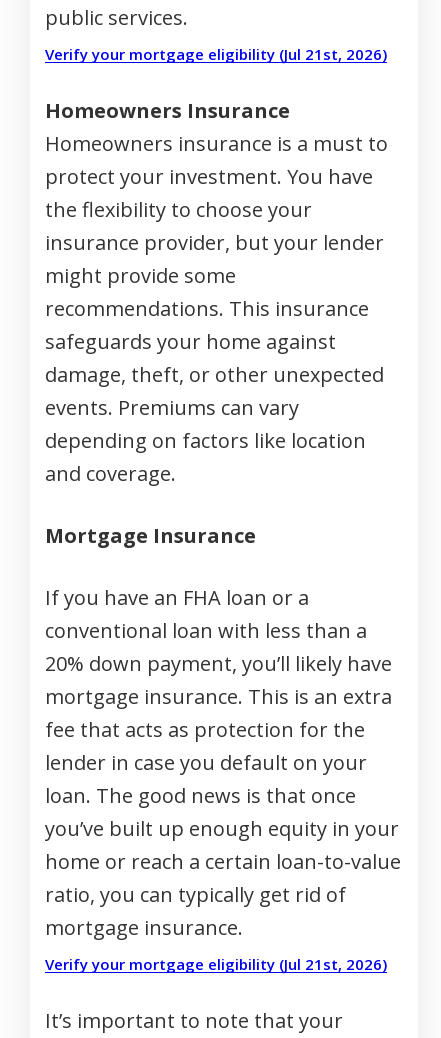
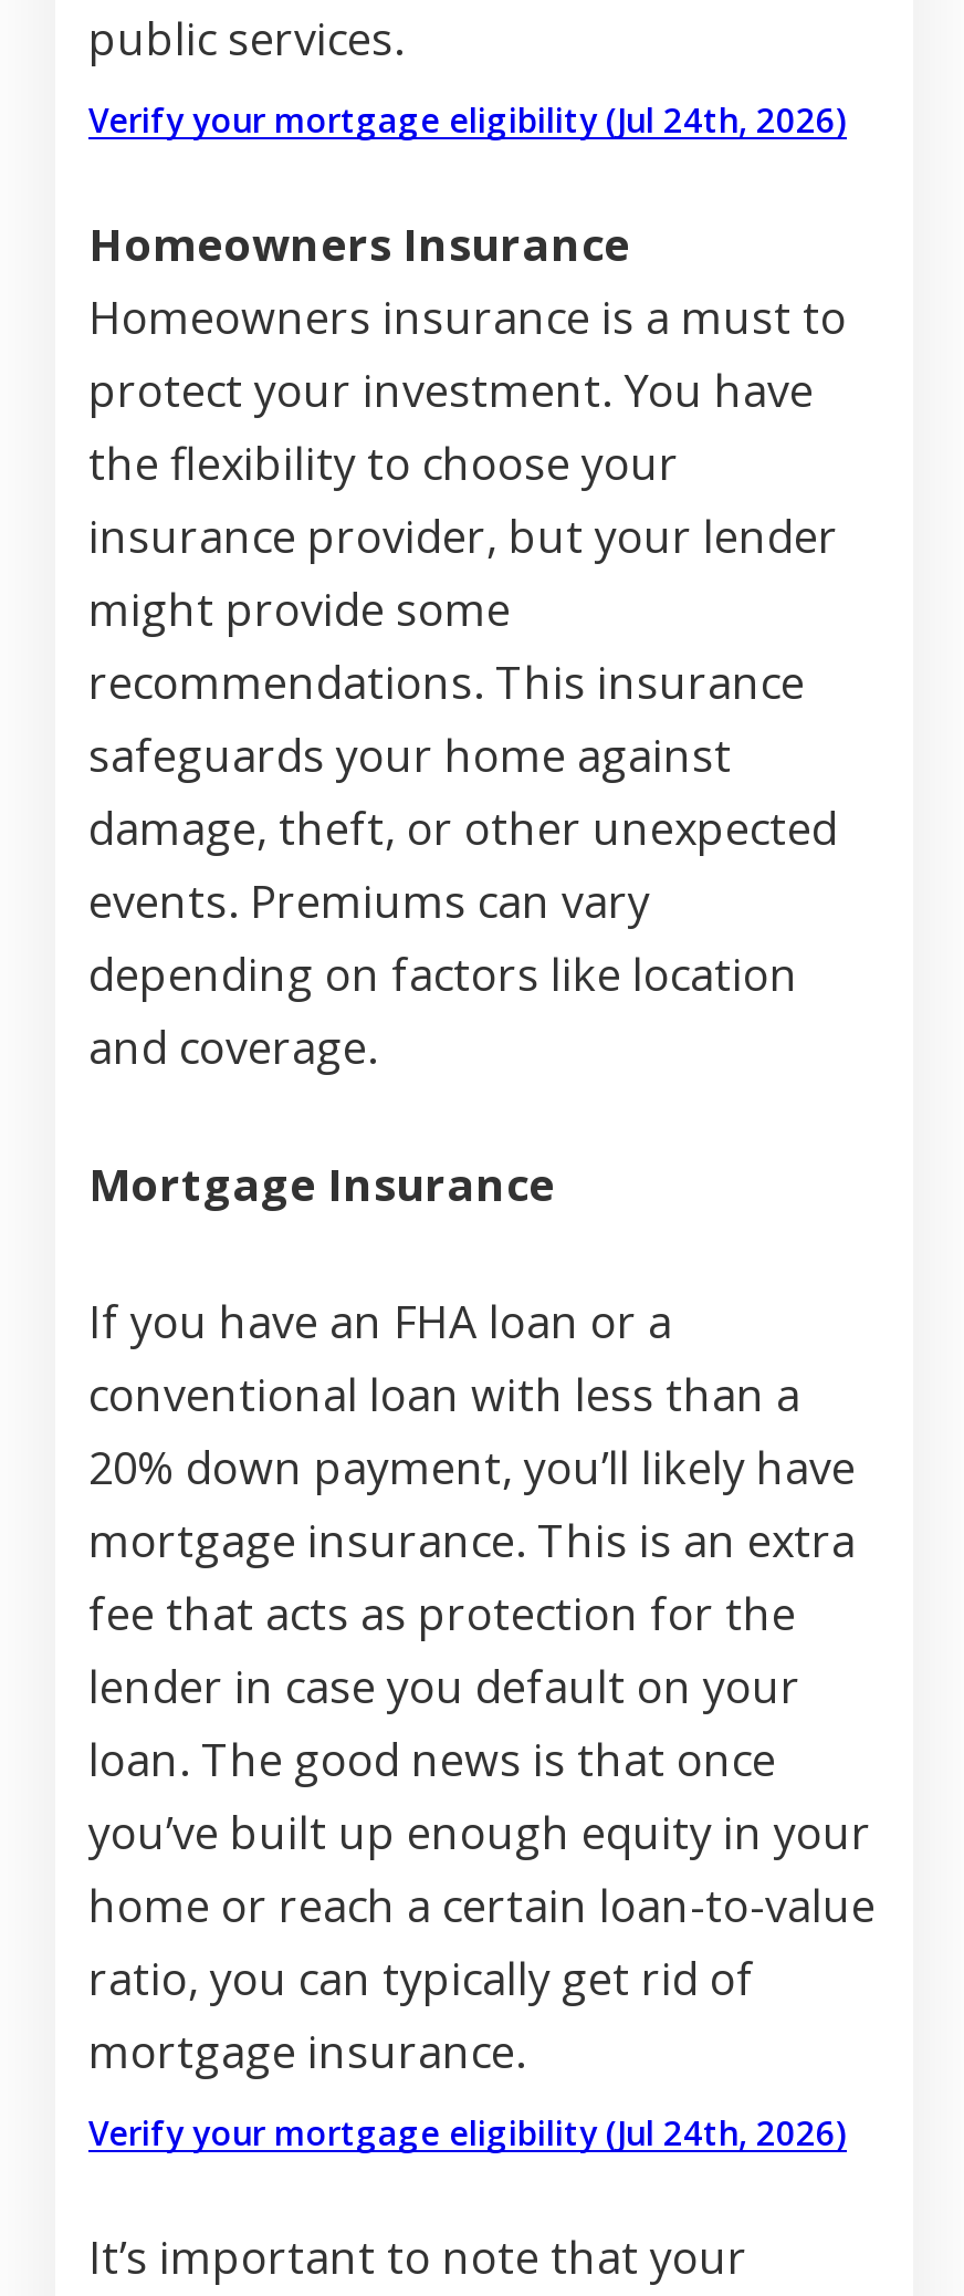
[45,44,387,64] Verify your mortgage eligibility (Jul 21st, 2026) -> [88,97,847,141] Verify your mortgage eligibility (Jul 24th, 2026)
[45,954,387,974] Verify your mortgage eligibility (Jul 21st, 2026) -> [88,2110,847,2154] Verify your mortgage eligibility (Jul 24th, 2026)

